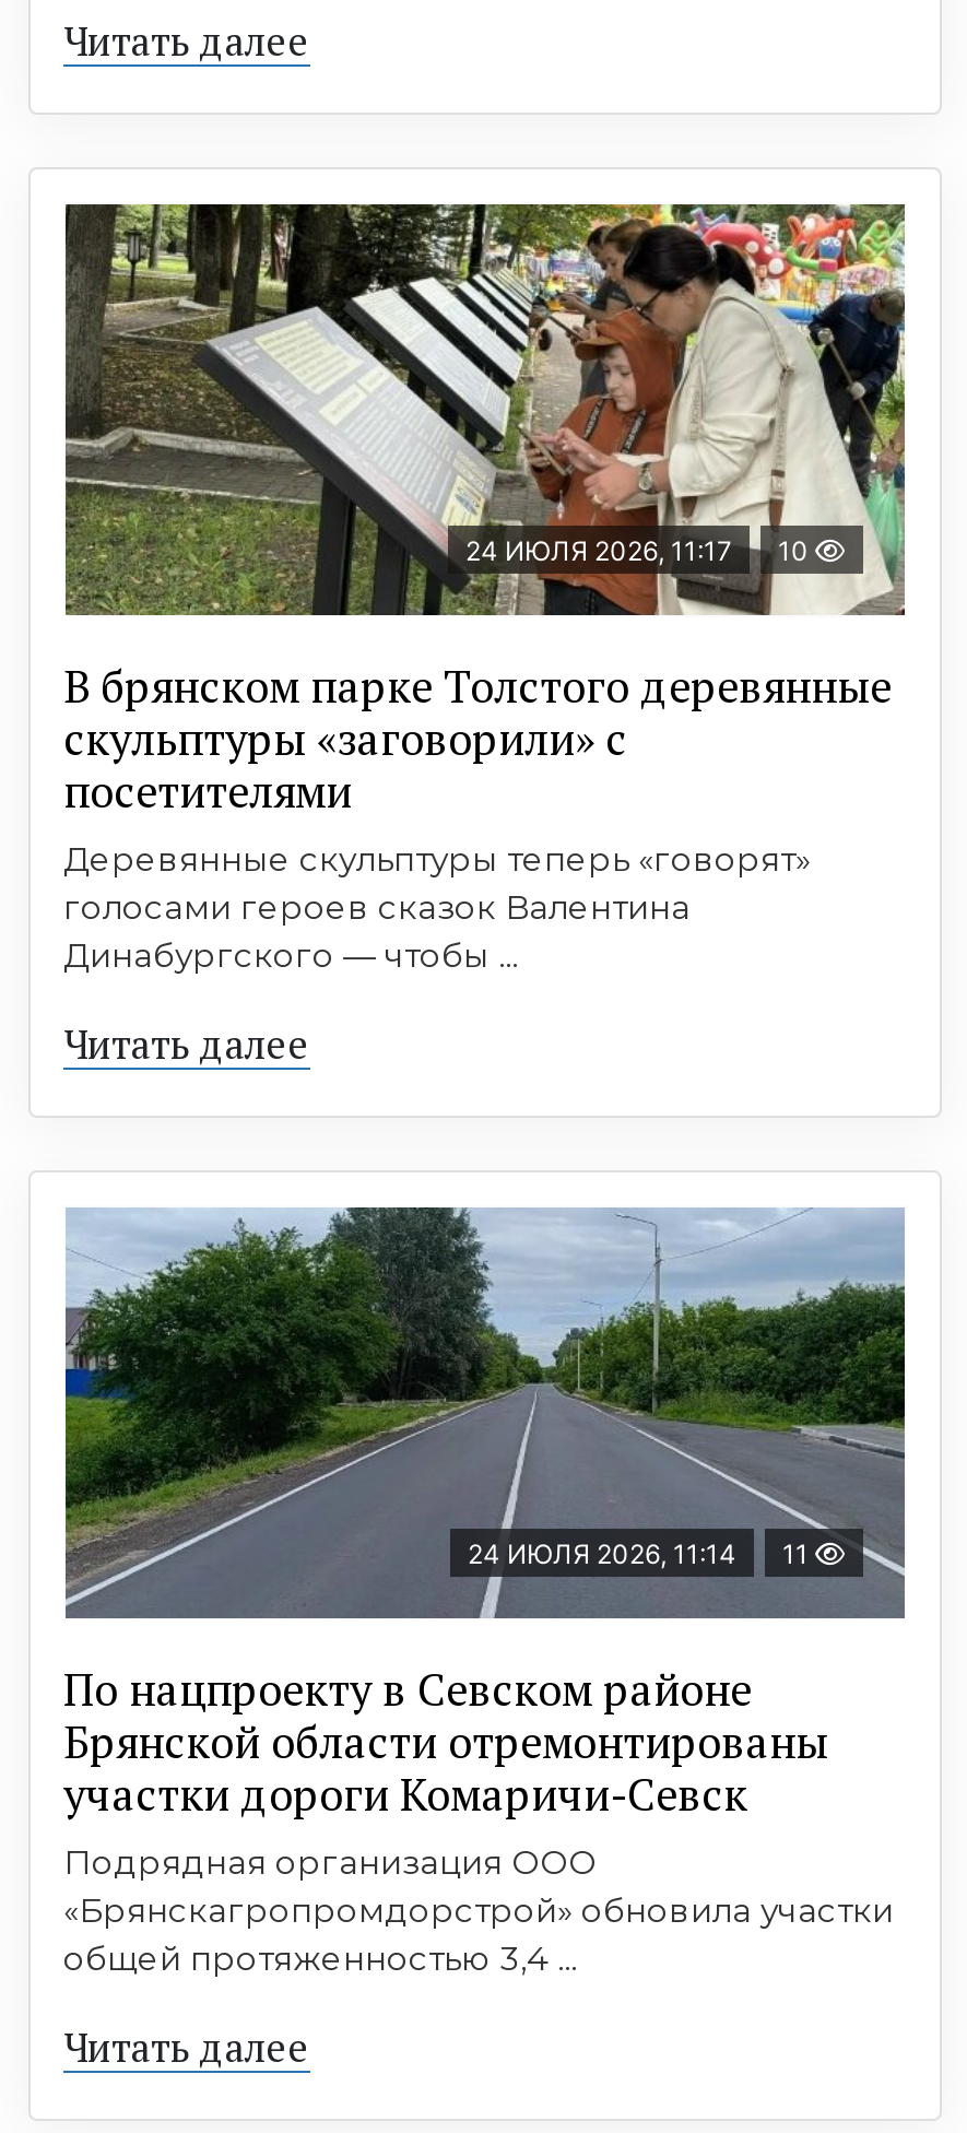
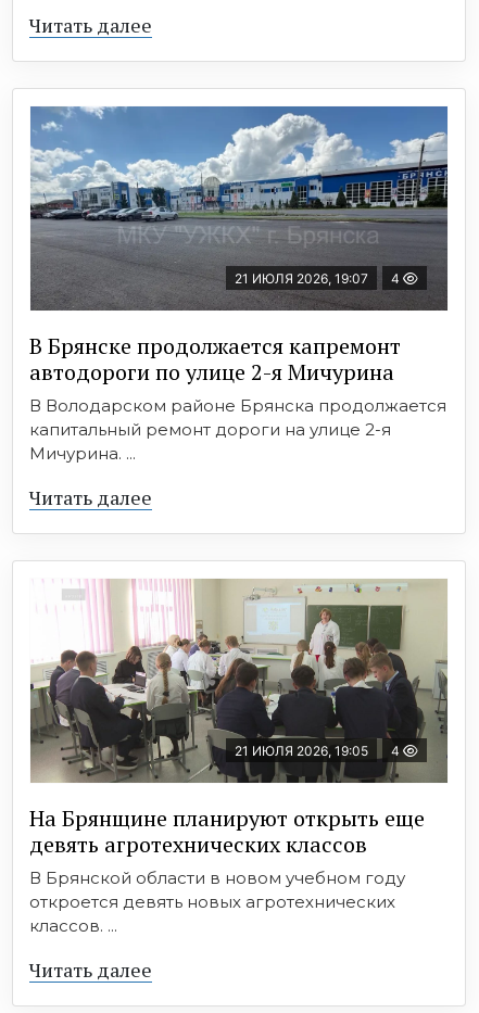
[63,202,905,615] [image] | 24 ИЮЛЯ 2026, 11:17 | 10 -> [29,105,449,296] [image] | 21 ИЮЛЯ 2026, 19:07 | 4
[63,656,892,975] В брянском парке Толстого деревянные | скульптуры «заговорили» с | посетителями | Деревянные скульптуры теперь «говорят» | голосами героев сказок Валентина | Динабургского — чтобы ... -> [29,331,446,463] В Брянске продолжается капремонт | автодороги по улице 2-я Мичурина | В Володарском районе Брянска продолжается | капитальный ремонт дороги на улице 2-я | Мичурина. ...
[63,1205,907,1618] [image] | 24 ИЮЛЯ 2026, 11:14 | 11 -> [29,579,448,783] [image] | 21 ИЮЛЯ 2026, 19:05 | 4
[63,1659,894,1978] По нацпроекту в Севском районе | Брянской области отремонтированы | участки дороги Комаричи-Севск | Подрядная организация ООО | «Брянскагропромдорстрой» обновила участки | общей протяженностью 3,4 ... -> [29,803,425,935] На Брянщине планируют открыть еще | девять агротехнических классов | В Брянской области в новом учебном году | откроется девять новых агротехнических | классов. ...

